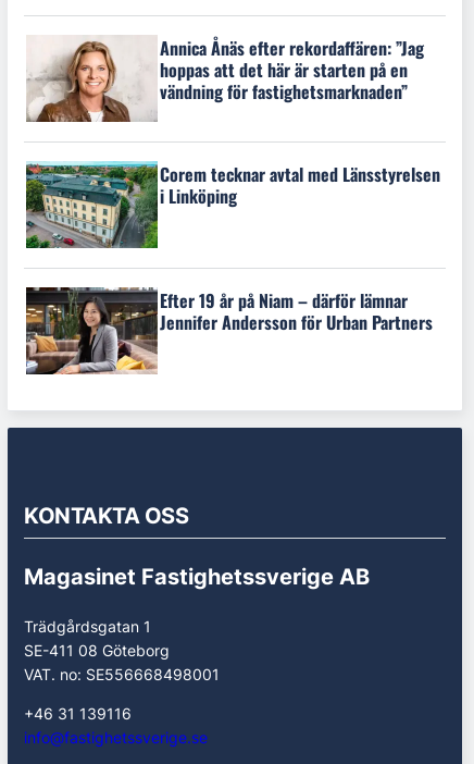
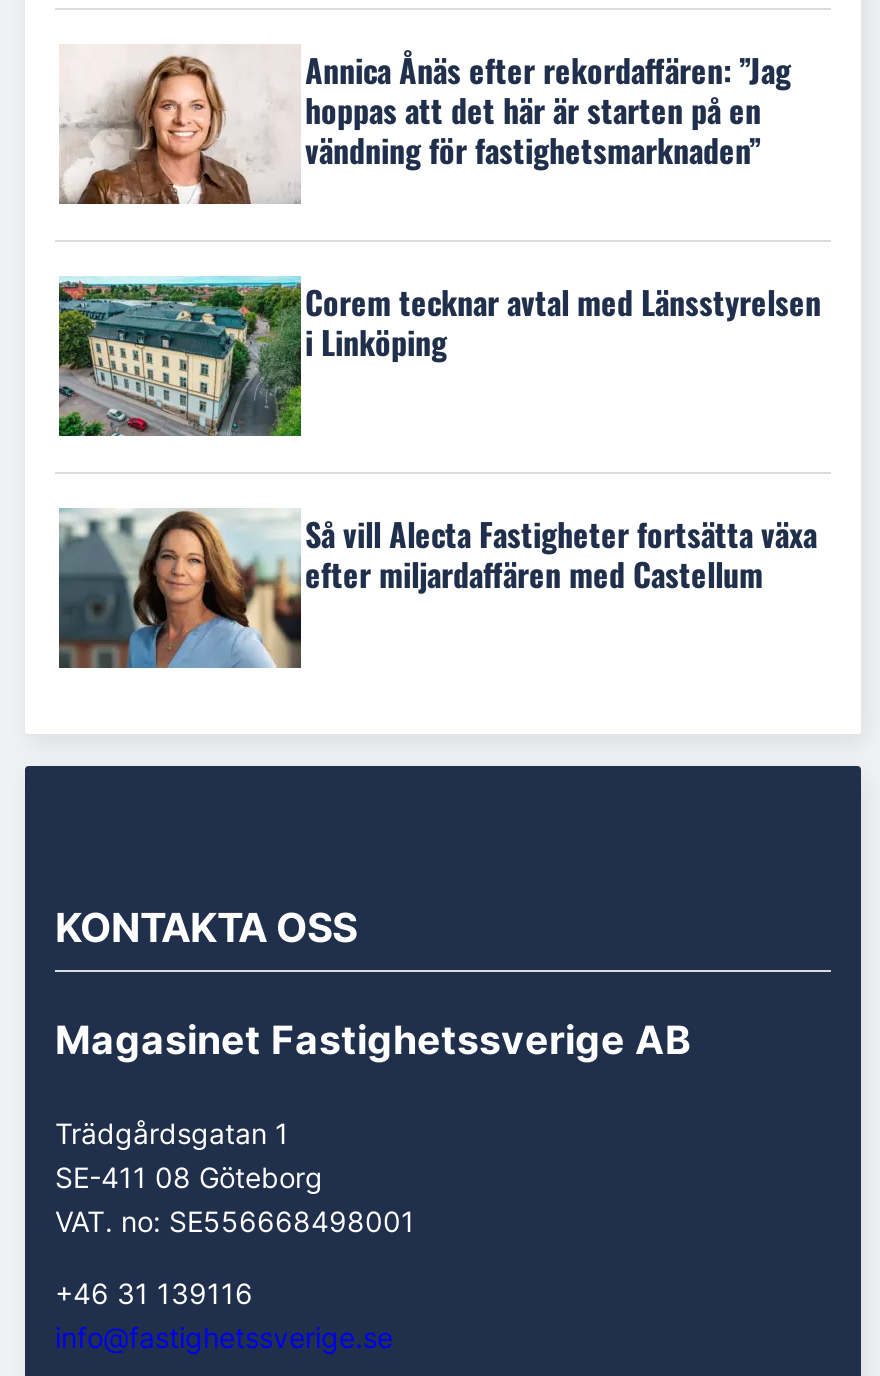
[25,286,433,375] [image] | Efter 19 år på Niam – därför lämnar | Jennifer Andersson för Urban Partners -> [57,507,817,671] [image] | Så vill Alecta Fastigheter fortsätta växa | efter miljardaffären med Castellum

